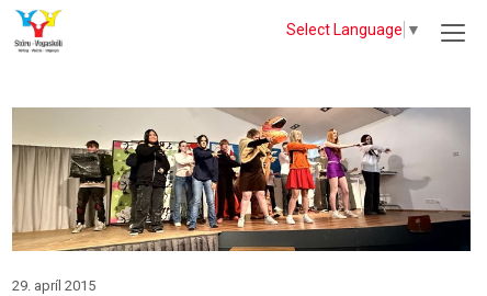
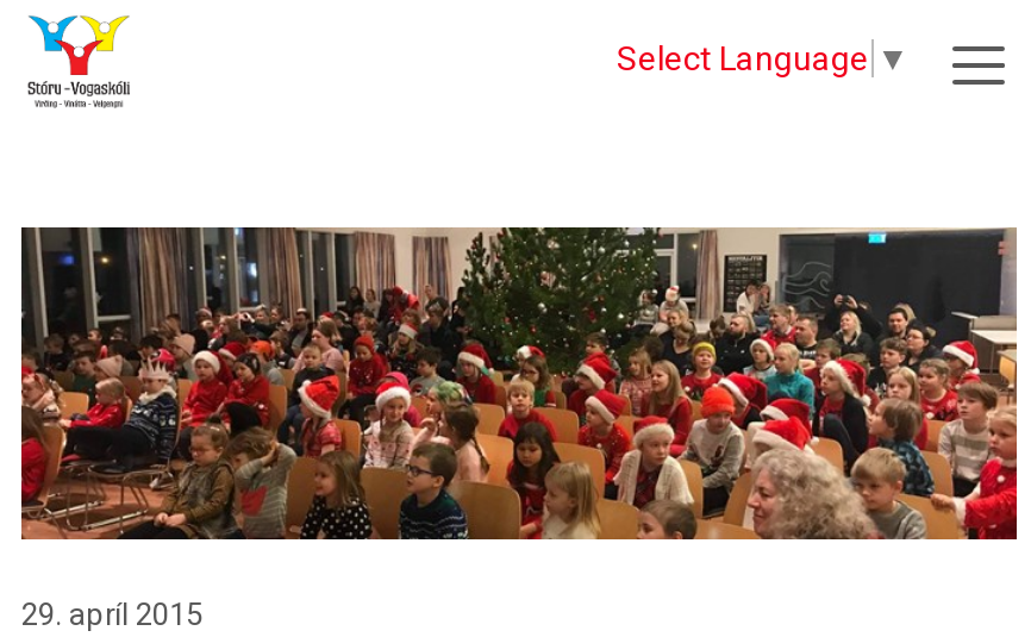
[11,107,472,252] [image] -> [19,225,1019,542] [image]

